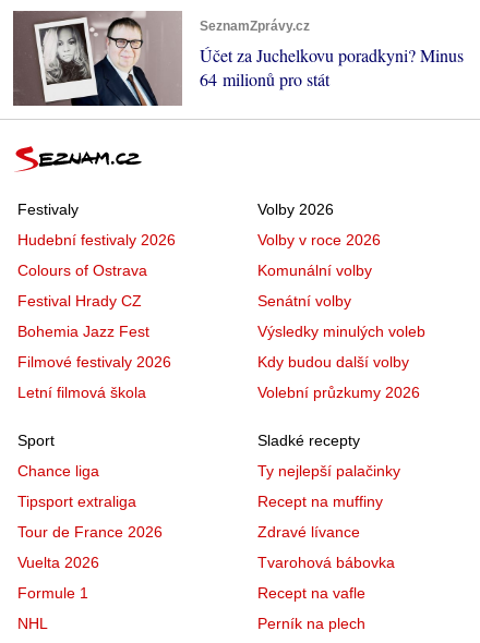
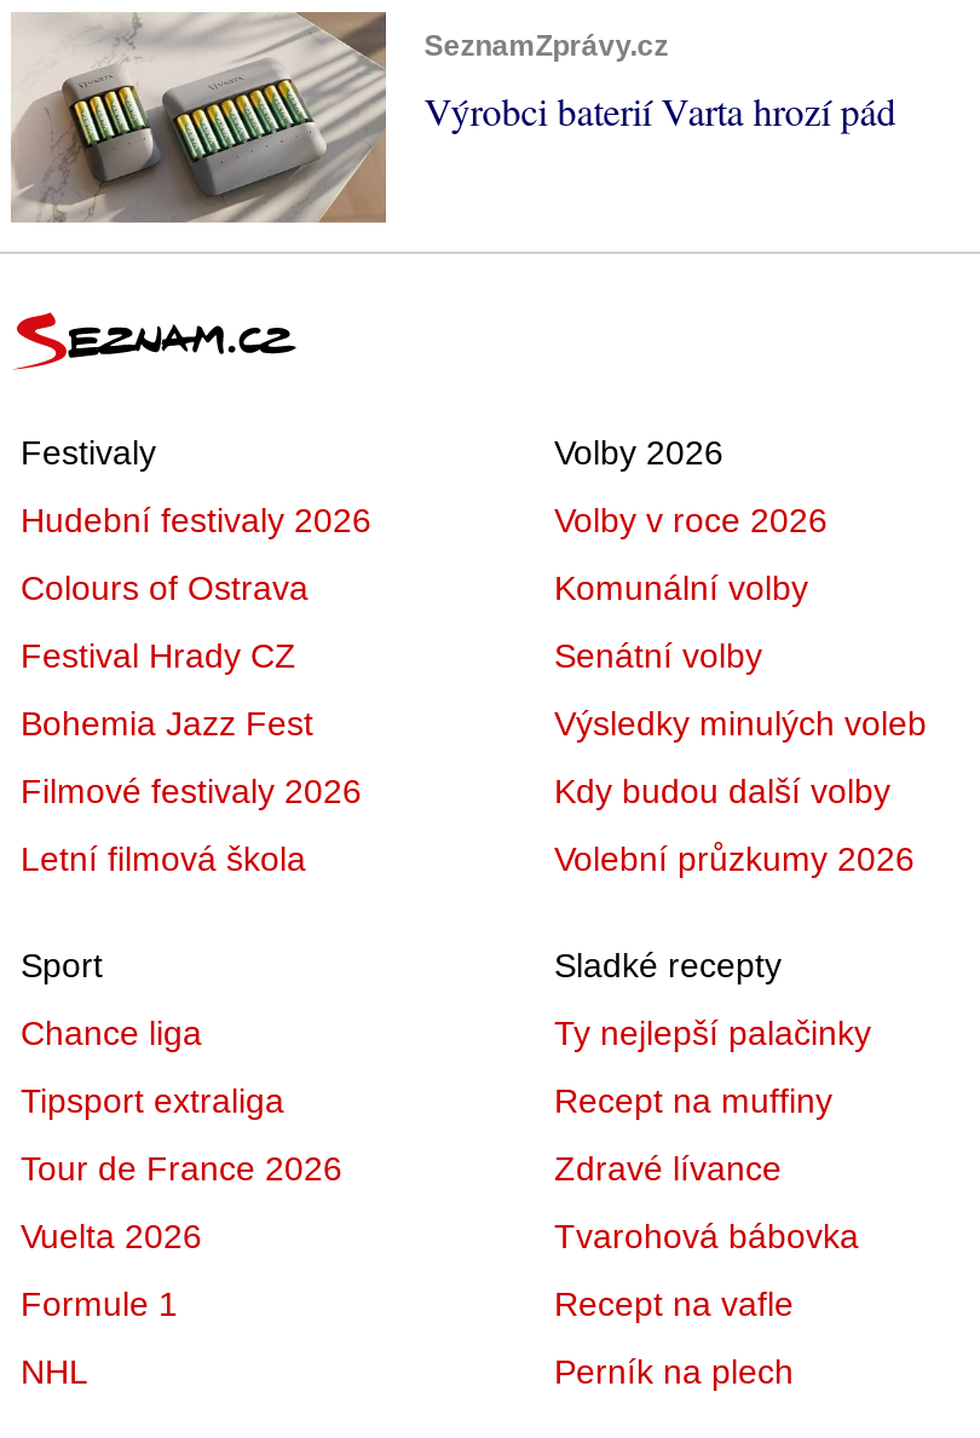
[12,11,463,107] [image] | Účet za Juchelkovu poradkyni? Minus | 64 milionů pro stát -> [11,11,896,224] [image] | Výrobci baterií Varta hrozí pád

